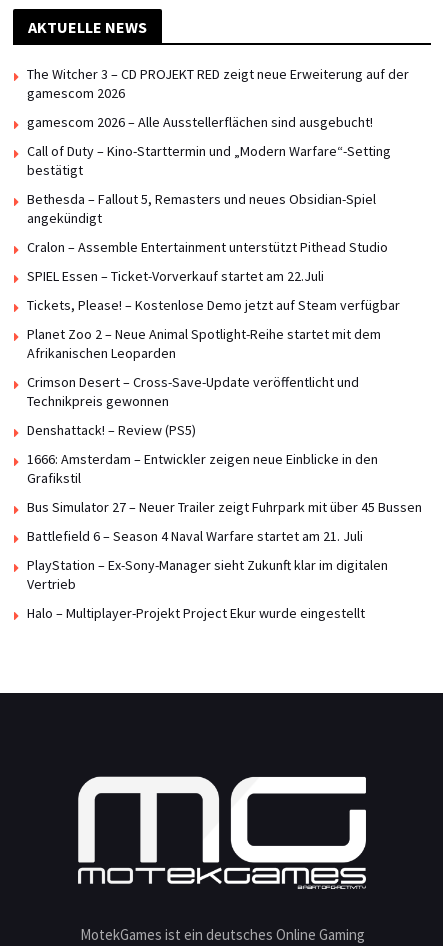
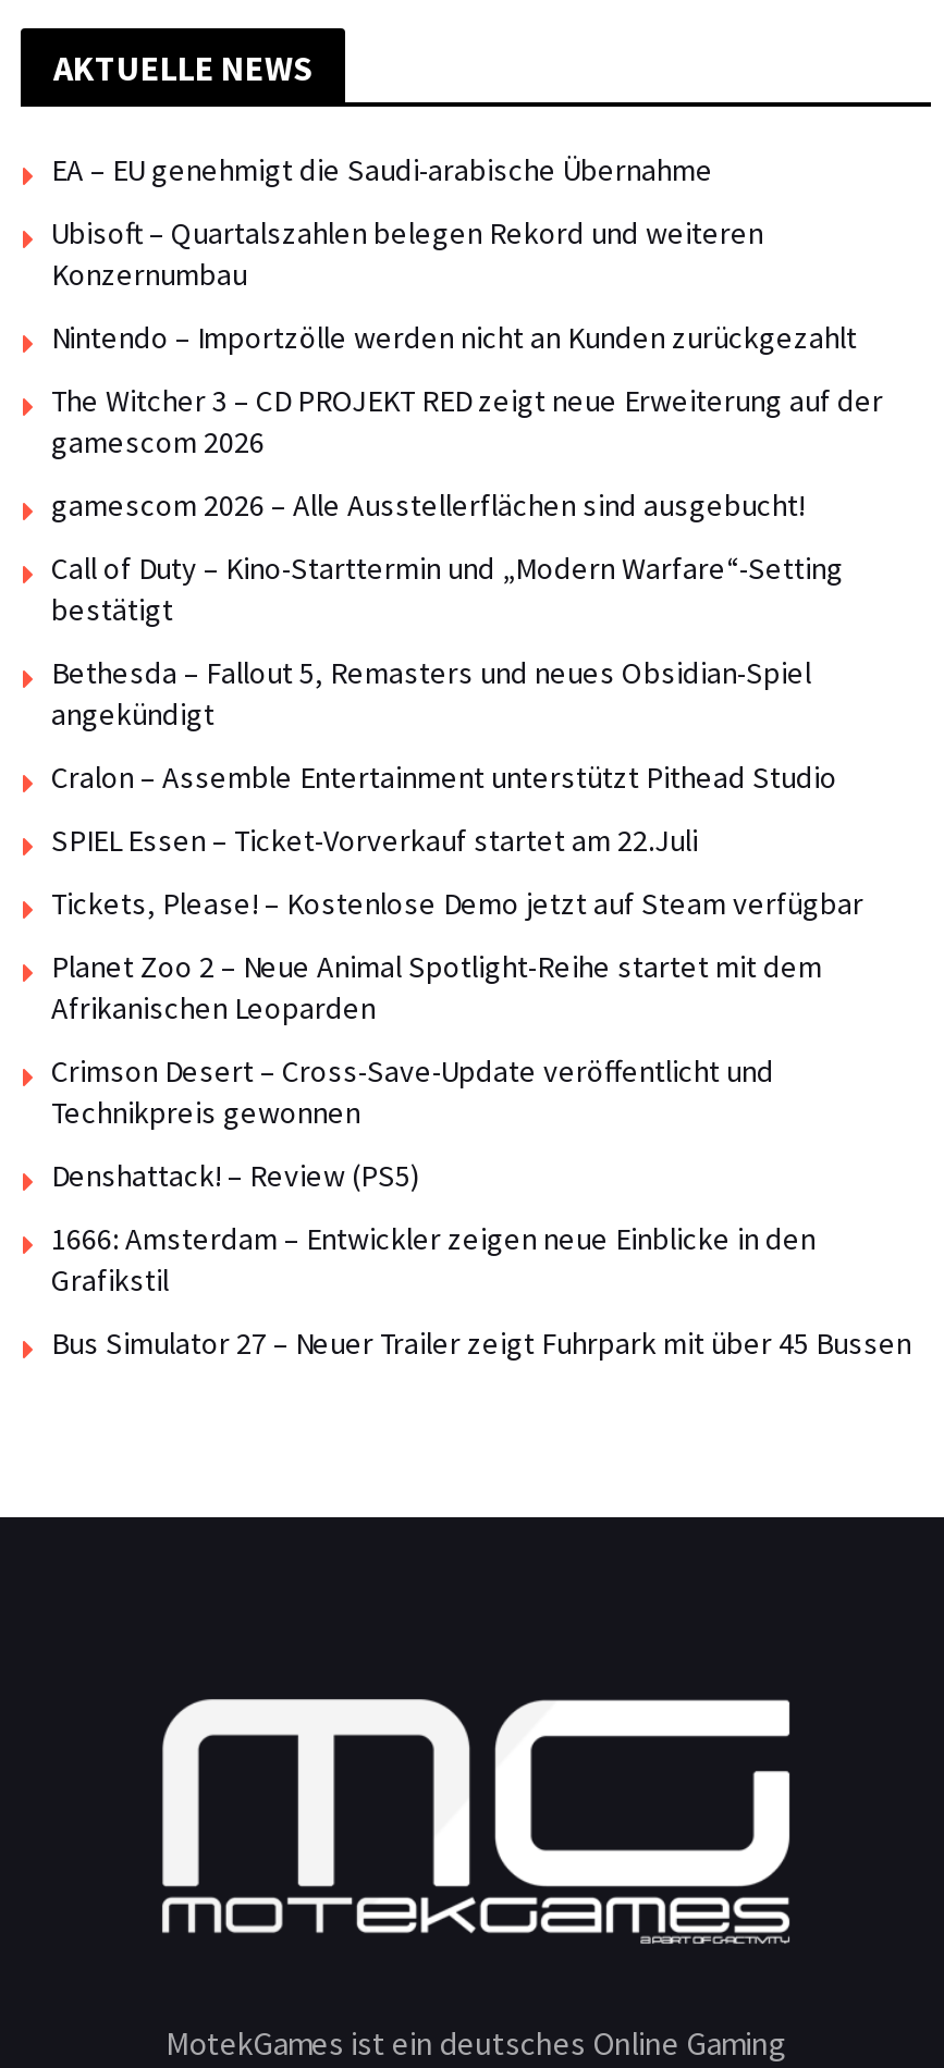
none -> [51,149,857,356] EA – EU genehmigt die Saudi-arabische Übernahme | Ubisoft – Quartalszahlen belegen Rekord und weiteren | Konzernumbau | Nintendo – Importzölle werden nicht an Kunden zurückgezahlt
moved [27,64,422,515] -> [51,380,911,1362]: The Witcher 3 – CD PROJEKT RED zeigt neue Erweiterung auf der | gamescom 2026 | gamescom 2026 – Alle Ausstellerflächen sind ausgebucht! | ... | Grafikstil | Bus Simulator 27 – Neuer Trailer zeigt Fuhrpark mit über 45 Bussen
[27,526,388,621] Battlefield 6 – Season 4 Naval Warfare startet am 21. Juli | PlayStation – Ex-Sony-Manager sieht Zukunft klar im digitalen | Vertrieb | Halo – Multiplayer-Projekt Project Ekur wurde eingestellt -> none

